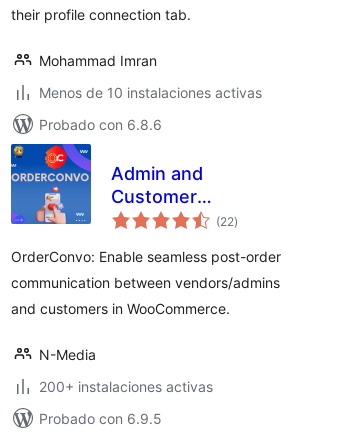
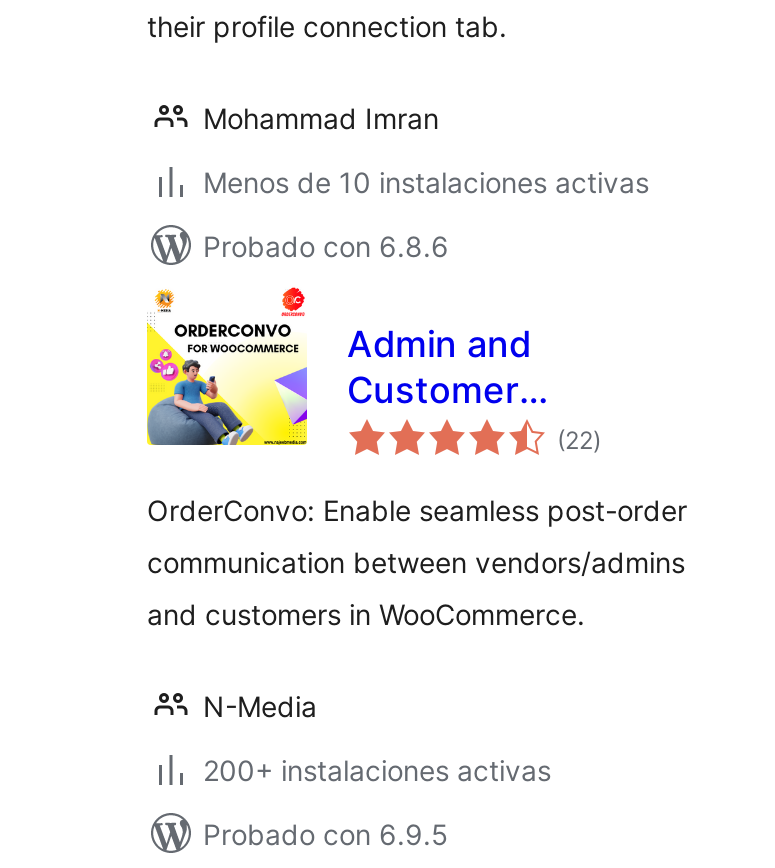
[10,143,92,225] [image] -> [145,285,309,447] [image]

